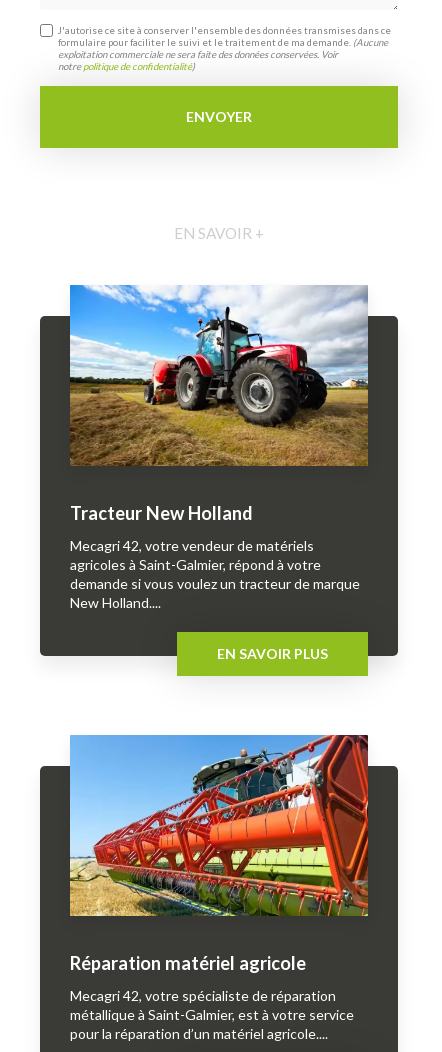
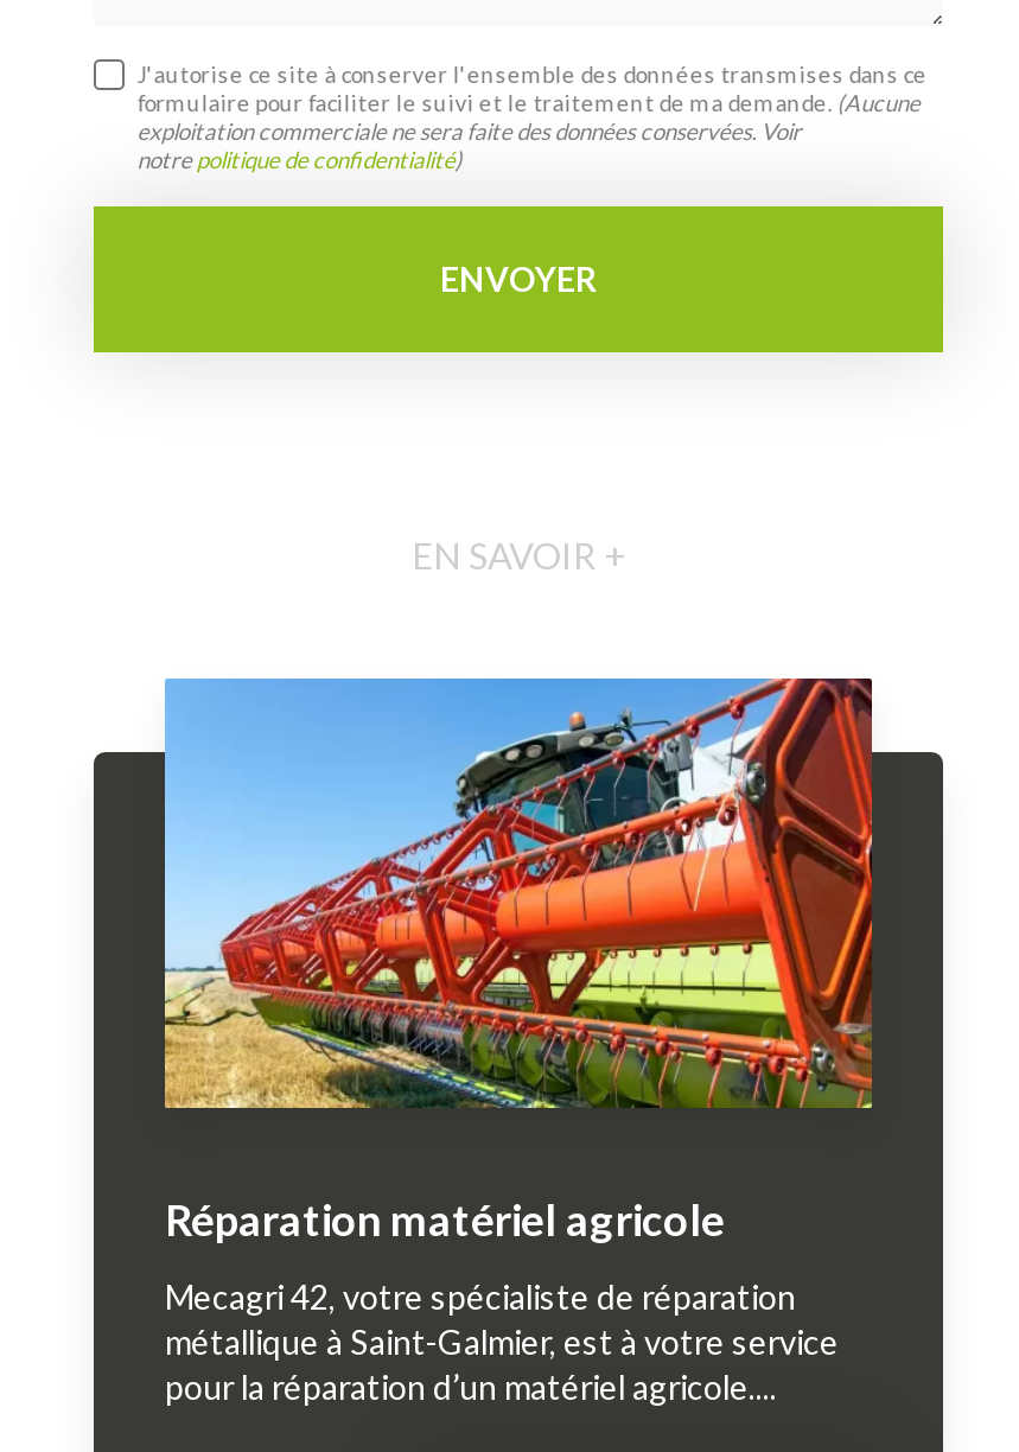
[70,285,369,662] [image] | Tracteur New Holland | Mecagri 42, votre vendeur de matériels | agricoles à Saint-Galmier, répond à votre | demande si vous voulez un tracteur de marque | New Holland.... | EN SAVOIR PLUS -> none

